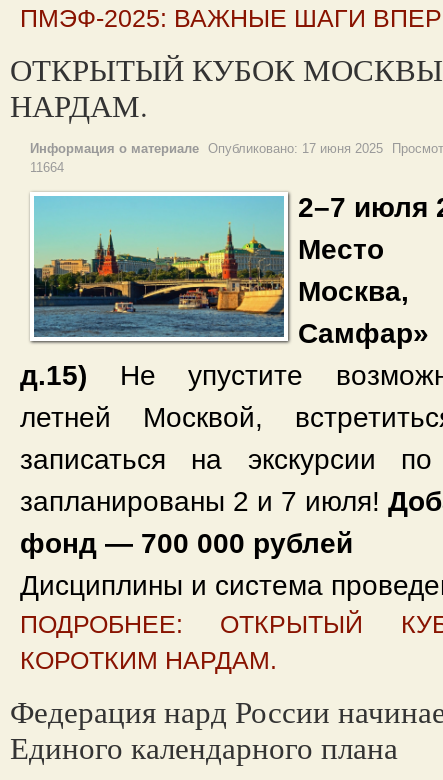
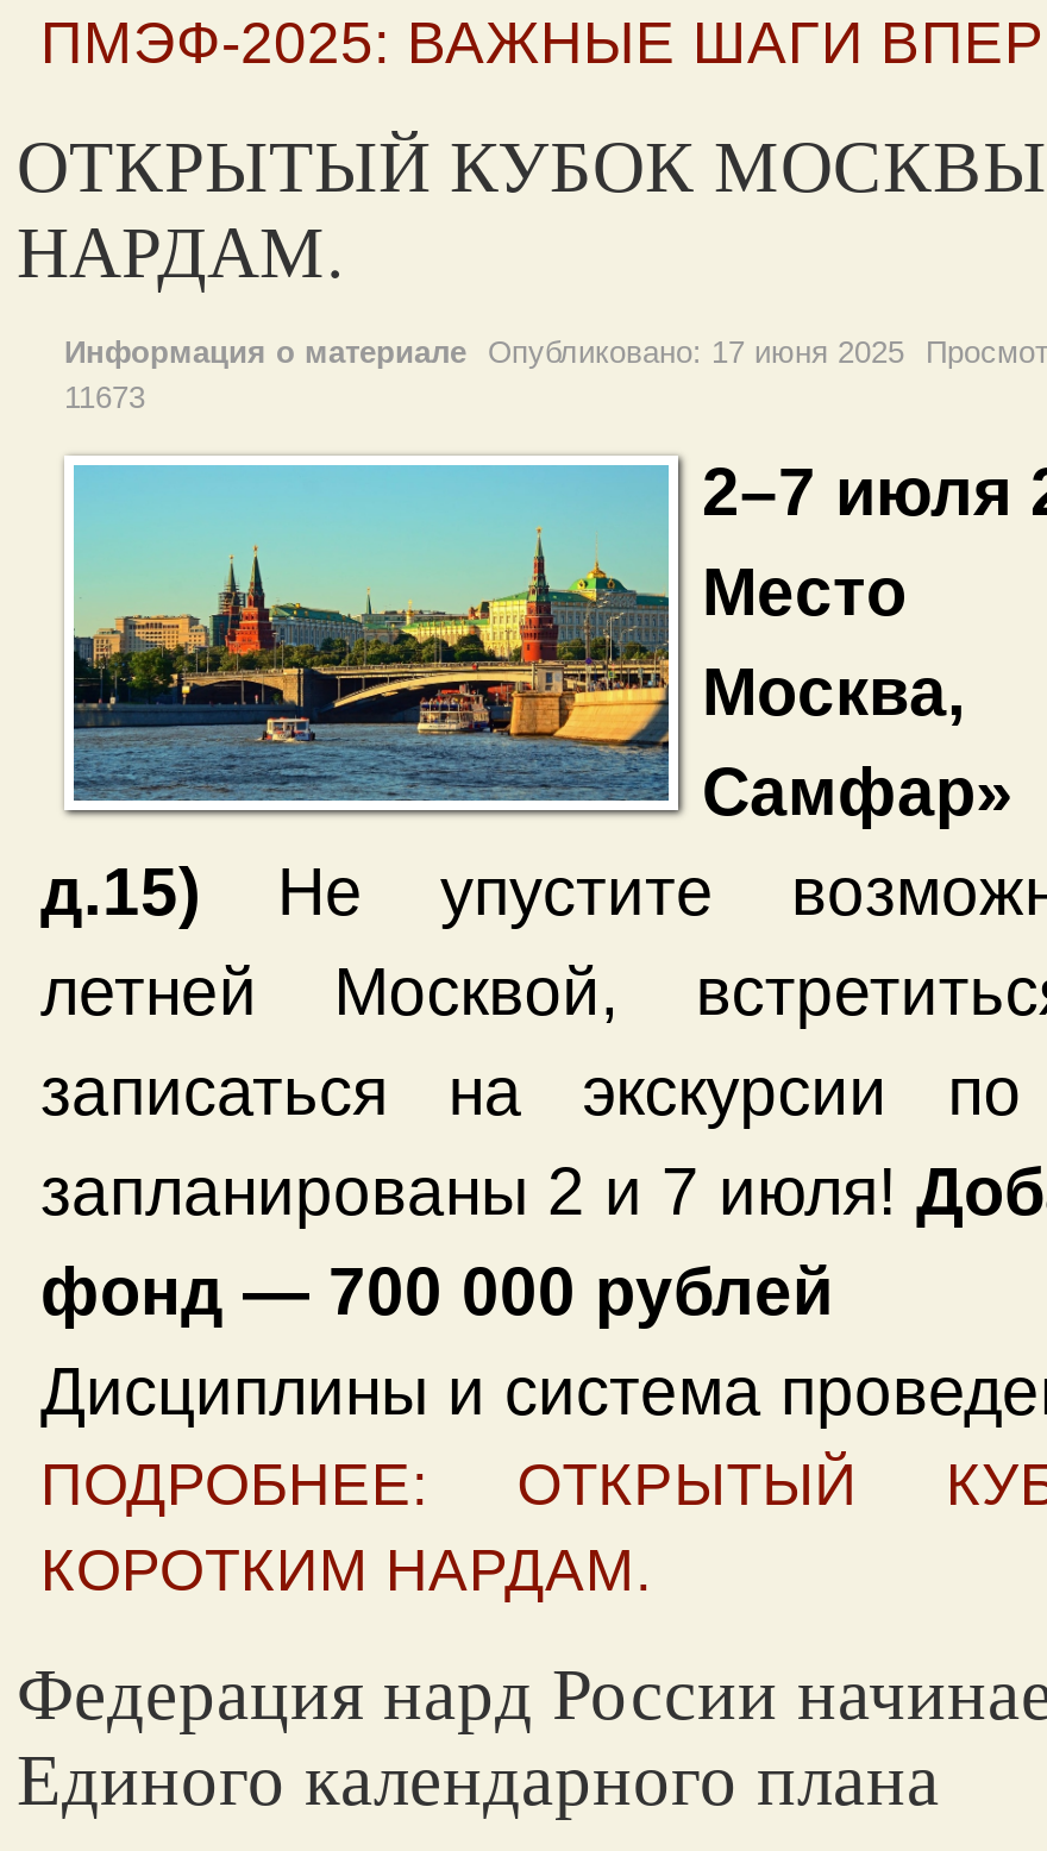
[30,160,64,175] 11664 -> [64,379,145,415] 11673

